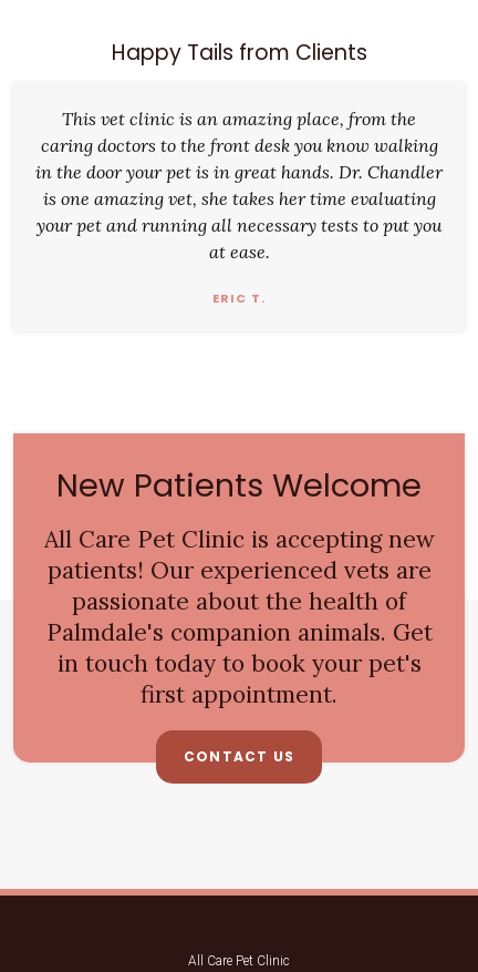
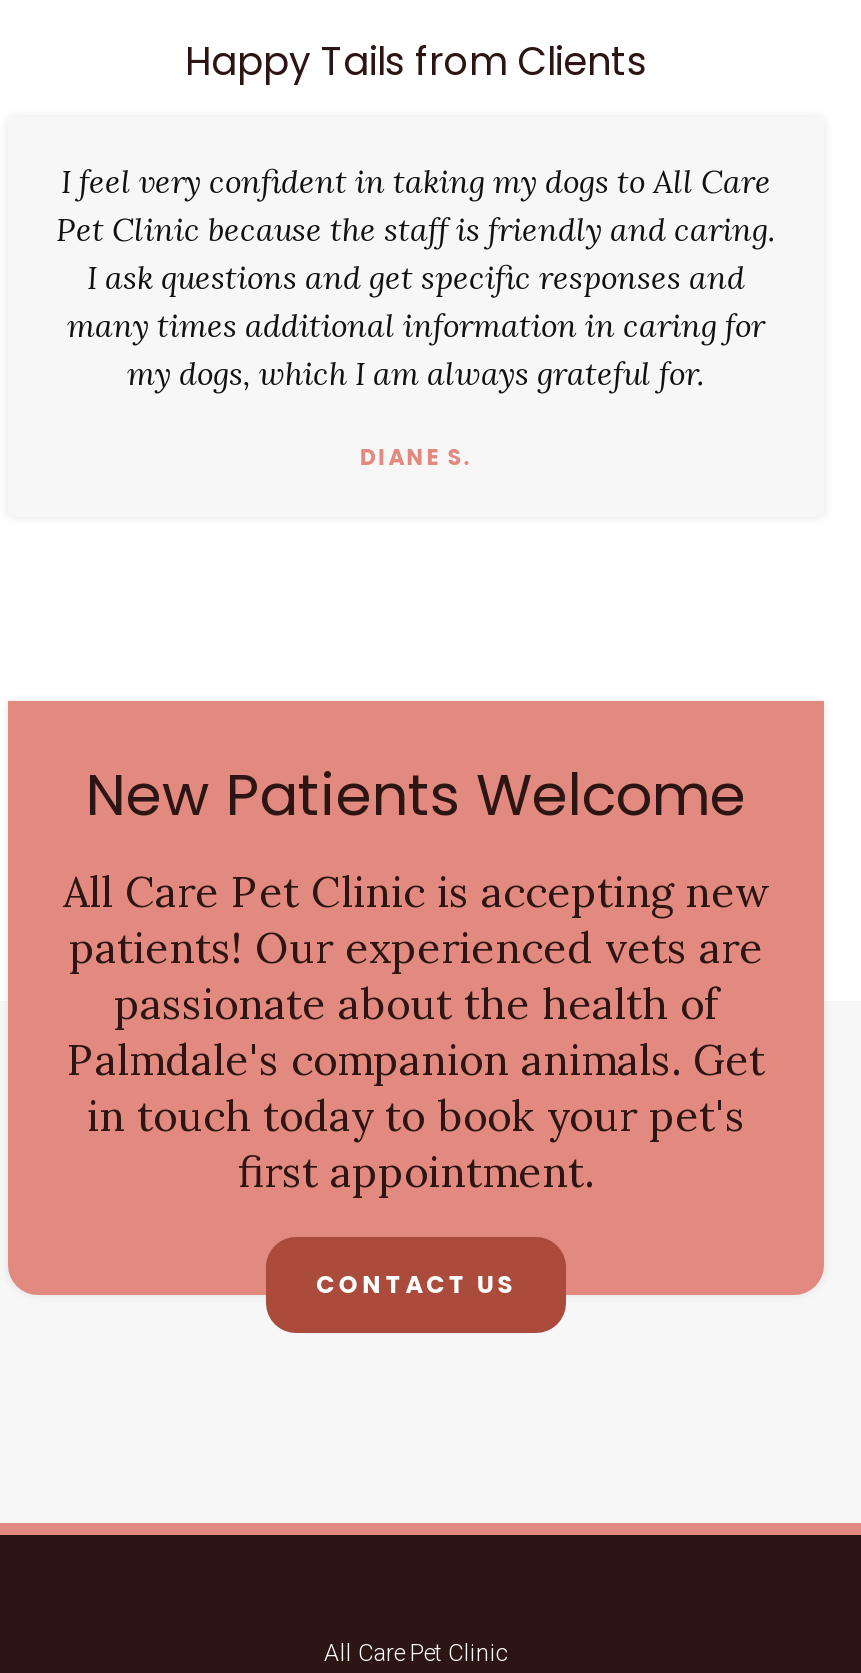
[35,107,443,262] This vet clinic is an amazing place, from the | caring doctors to the front desk you know walking | in the door your pet is in great hands. Dr. Chandler | is one amazing vet, she takes her time evaluating | your pet and running all necessary tests to put you | at ease. -> [56,161,776,393] I feel very confident in taking my dogs to All Care | Pet Clinic because the staff is friendly and caring. | I ask questions and get specific responses and | many times additional information in caring for | my dogs, which I am always grateful for.
[213,289,265,307] ERIC T. -> [360,441,472,473] DIANE S.

